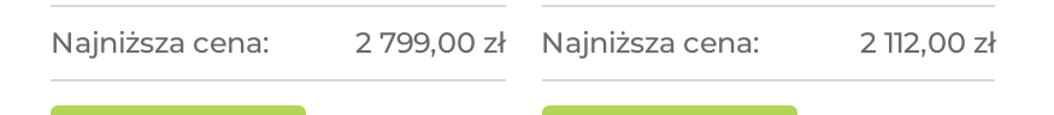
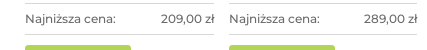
[355,23,760,59] 2 799,00 zł Najniższa cena: -> [160,11,319,26] 209,00 zł Najniższa cena:
[860,23,995,59] 2 112,00 zł -> [364,11,417,26] 289,00 zł

